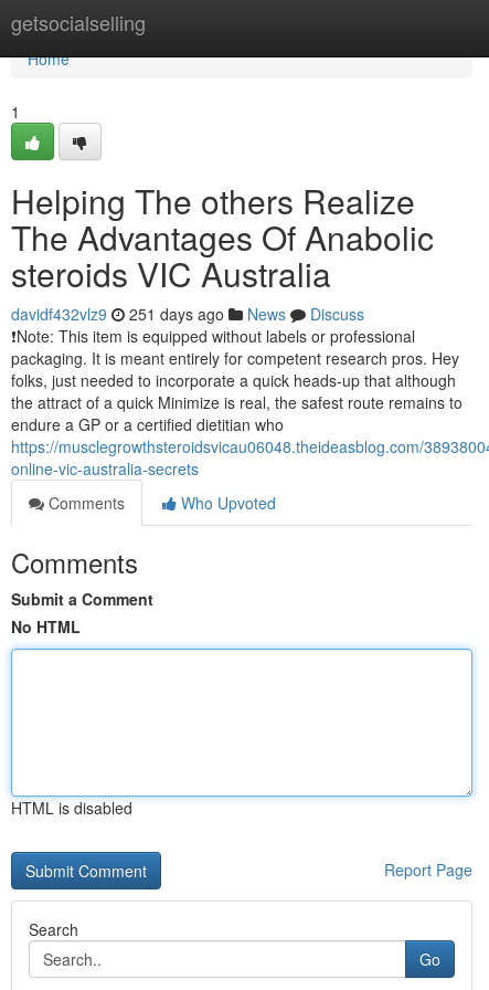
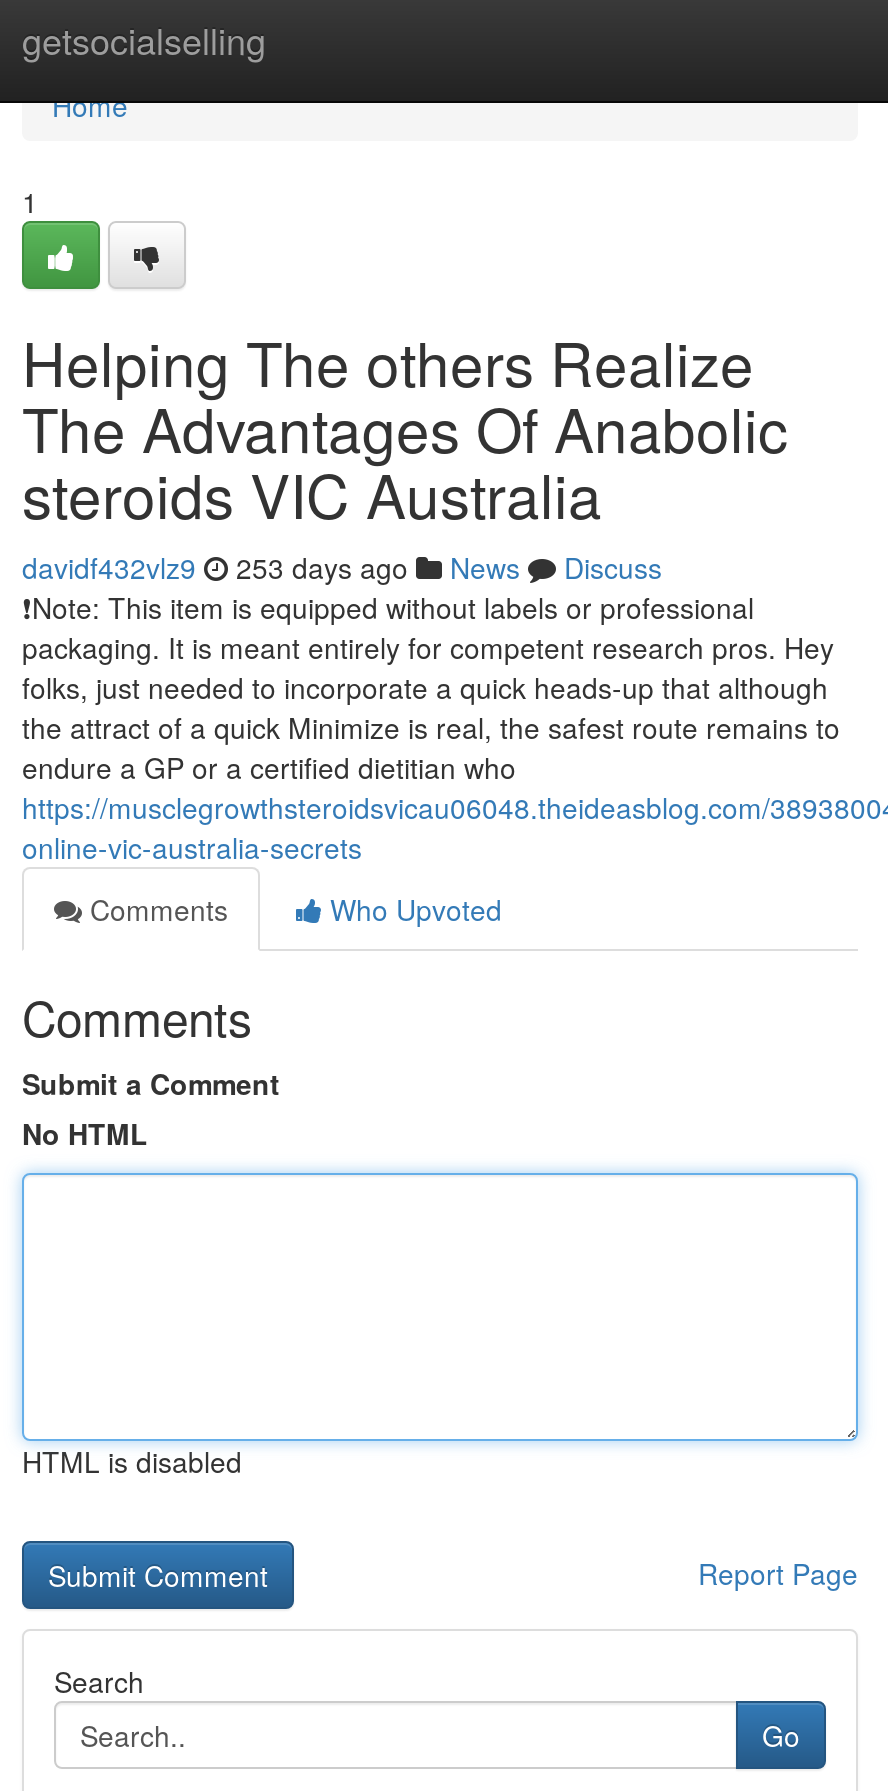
[11,303,364,325] davidf432vlz9 251 days ago News Discuss -> [22,547,662,587] davidf432vlz9 253 days ago News Discuss

